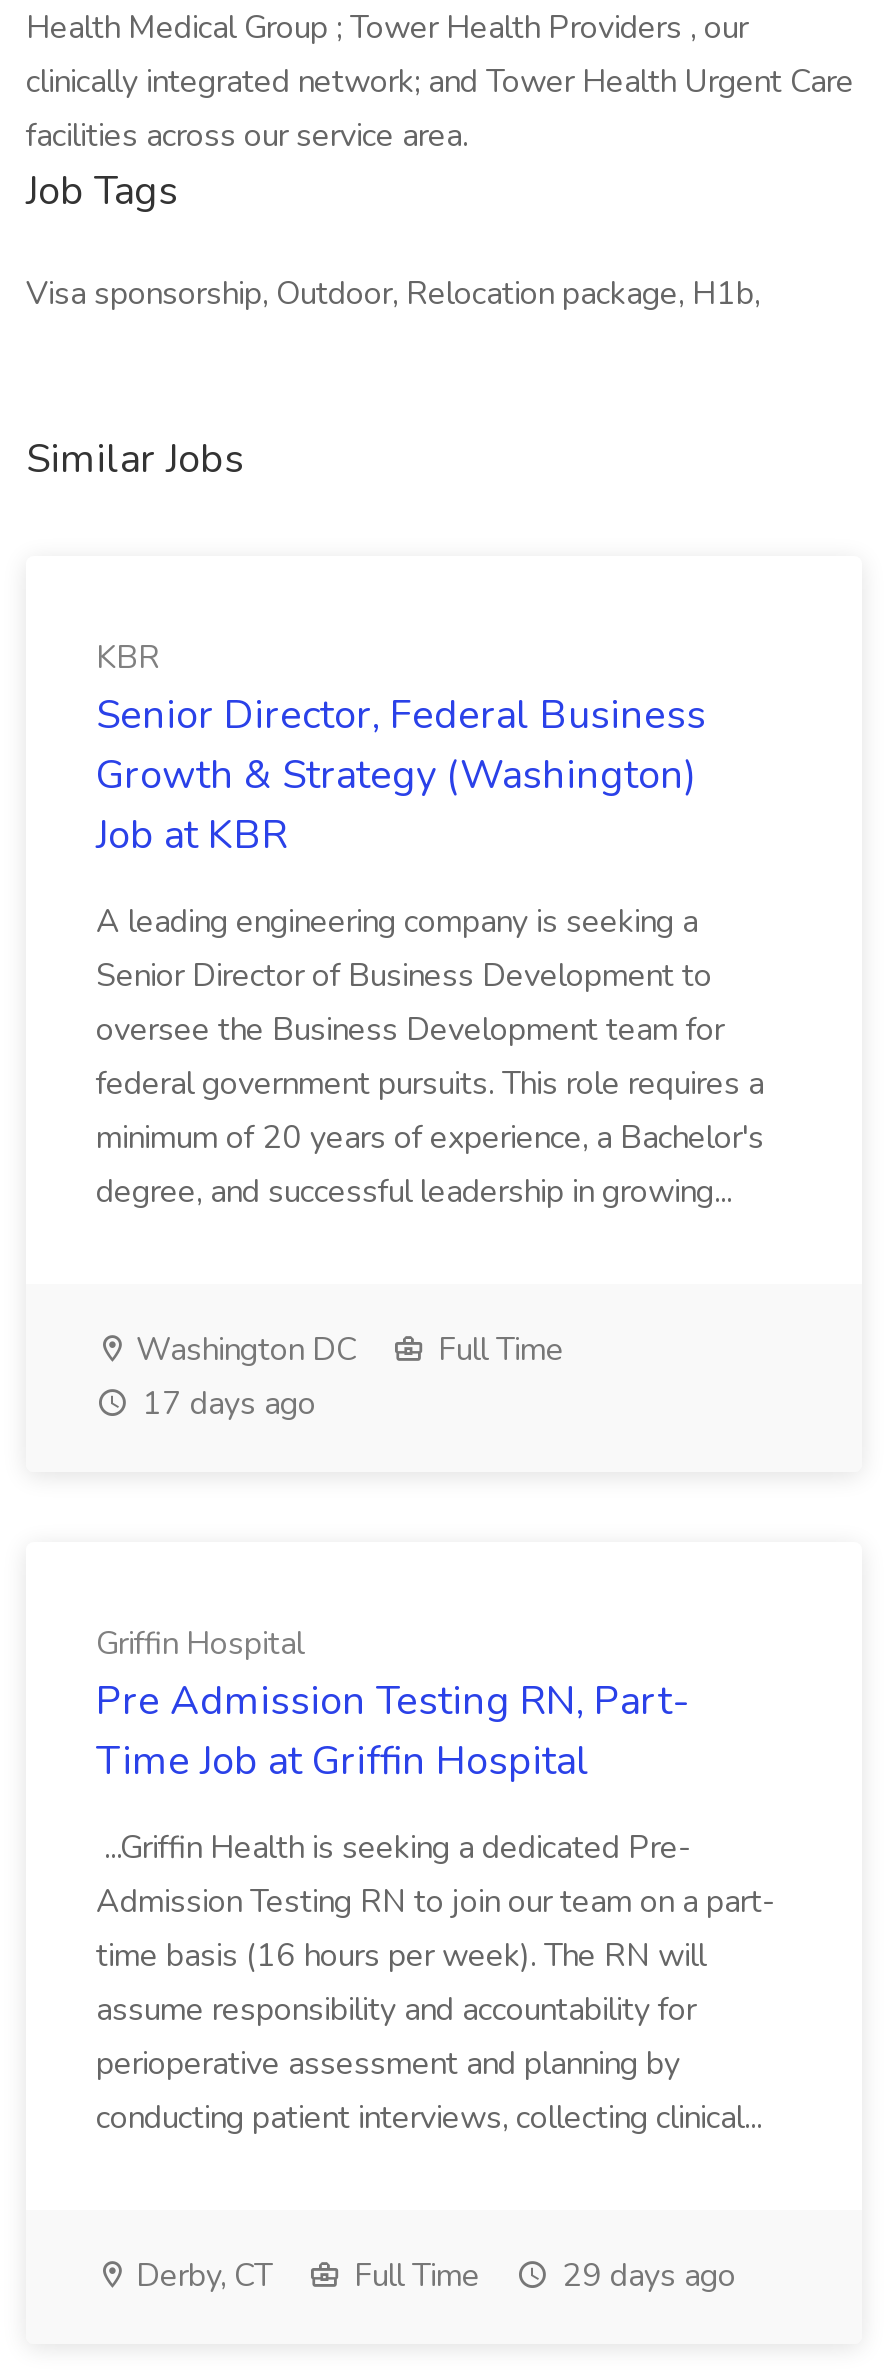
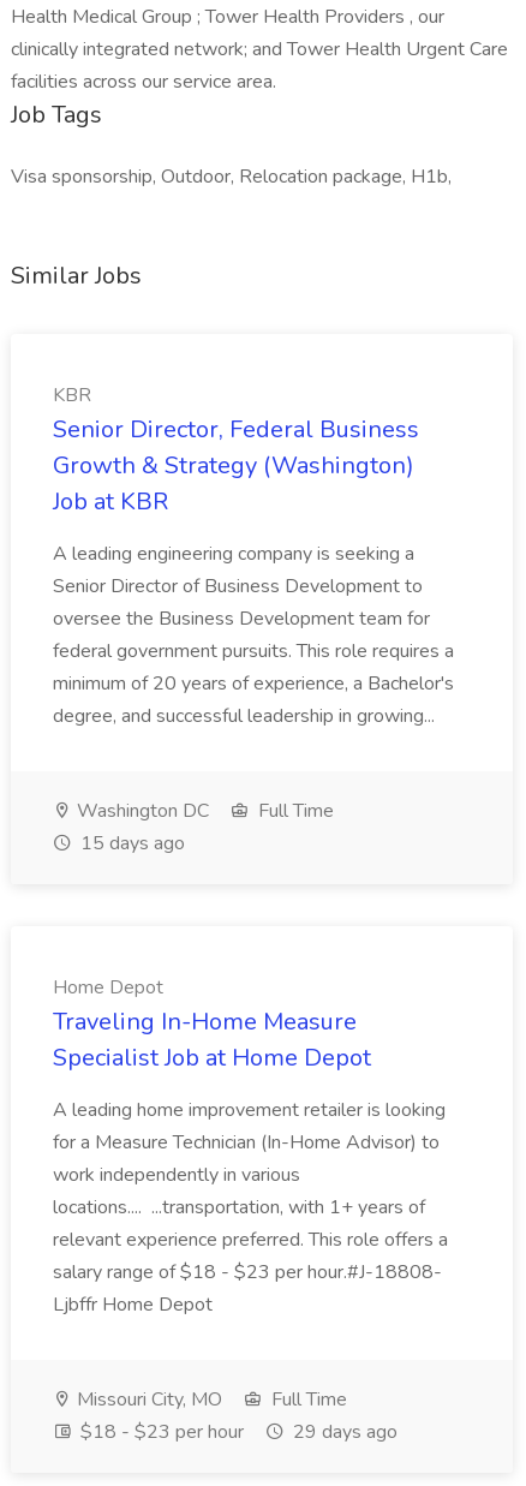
[134,1382,316,1426] 17 days ago -> [76,830,185,857] 15 days ago
[96,1622,688,1788] Griffin Hospital | Pre Admission Testing RN, Part- | Time Job at Griffin Hospital -> [53,974,371,1074] Home Depot | Traveling In-Home Measure | Specialist Job at Home Depot
[96,1826,776,2140] ...Griffin Health is seeking a dedicated Pre- | Admission Testing RN to join our team on a part- | time basis (16 hours per week). The RN will | assume responsibility and accountability for | perioperative assessment and planning by | conducting patient interviews, collecting clinical... -> [53,1097,448,1318] A leading home improvement retailer is looking | for a Measure Technician (In-Home Advisor) to | work independently in various | locations.... ...transportation, with 1+ years of | relevant experience preferred. This role offers a | salary range of $18 - $23 per hour.#J-18808- | Ljbffr Home Depot
[128,2254,272,2298] Derby, CT -> [72,1386,222,1413] Missouri City, MO
none -> [76,1419,244,1445] $18 - $23 per hour

